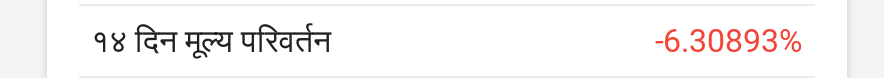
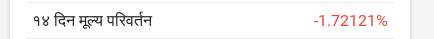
[655,21,803,59] -6.30893% -> [314,10,388,29] -1.72121%

